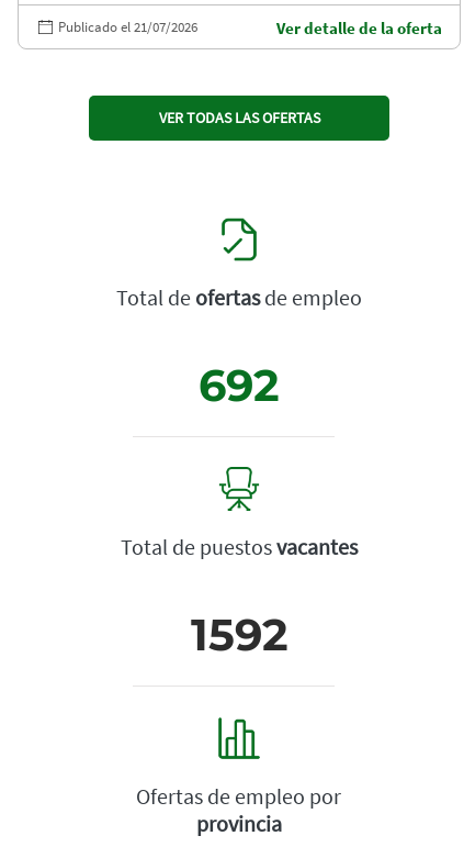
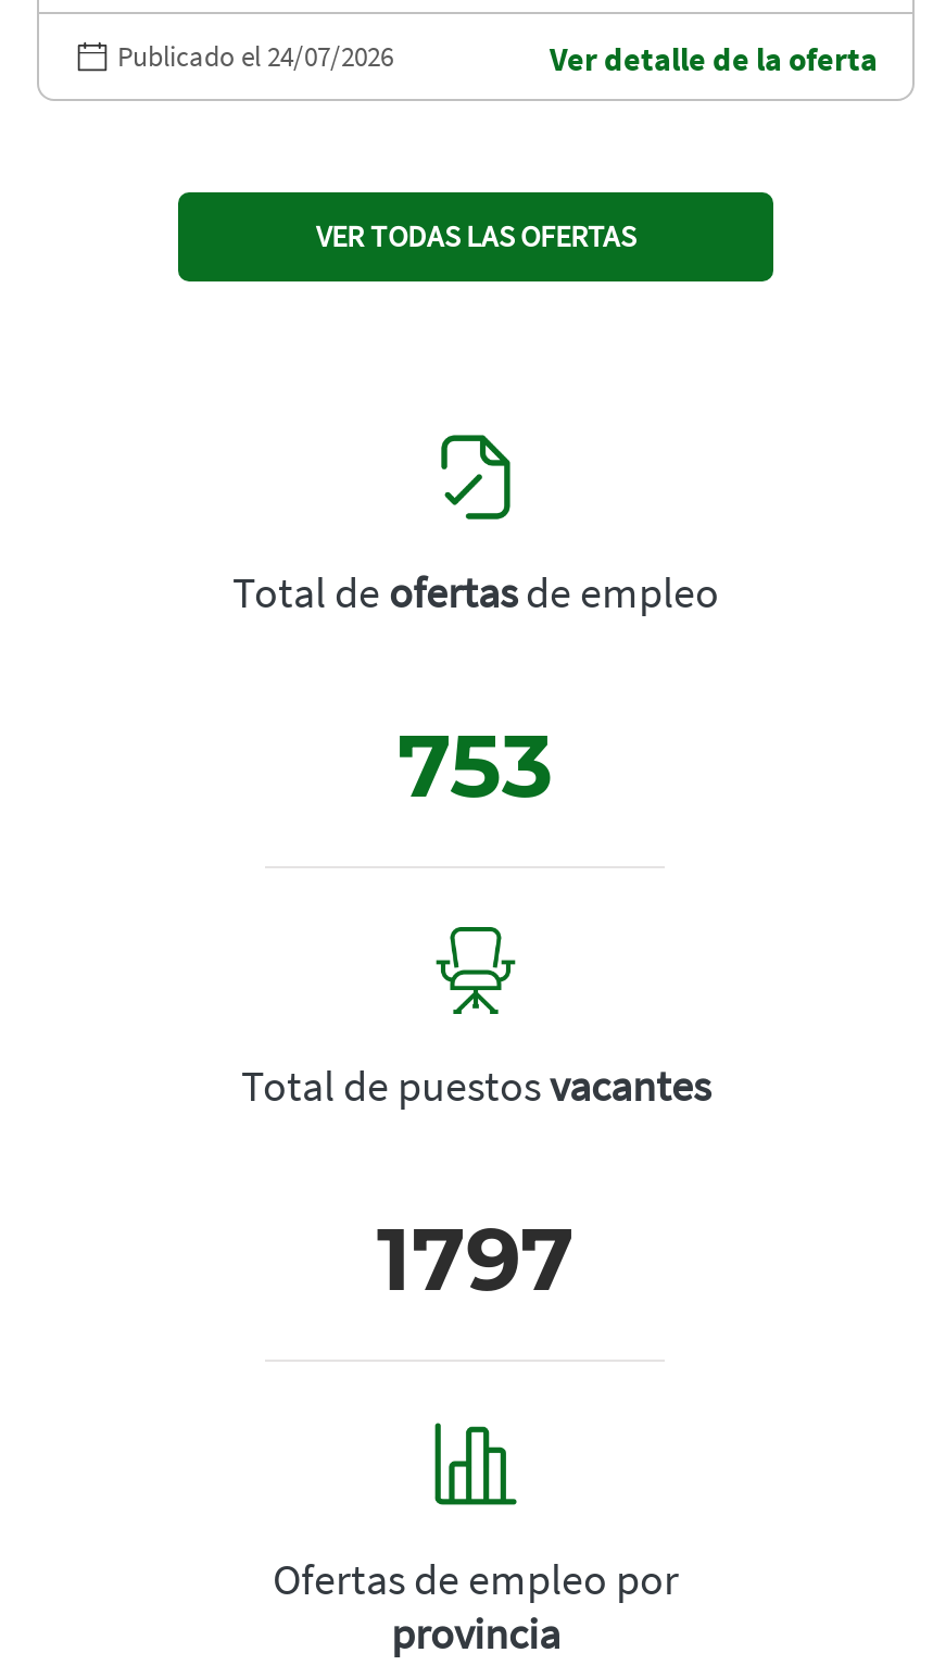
[58,18,197,36] Publicado el 21/07/2026 -> [117,38,393,75] Publicado el 24/07/2026
[199,358,280,412] 692 -> [398,712,554,819] 753
[190,608,288,662] 1592 -> [377,1206,575,1312] 1797

